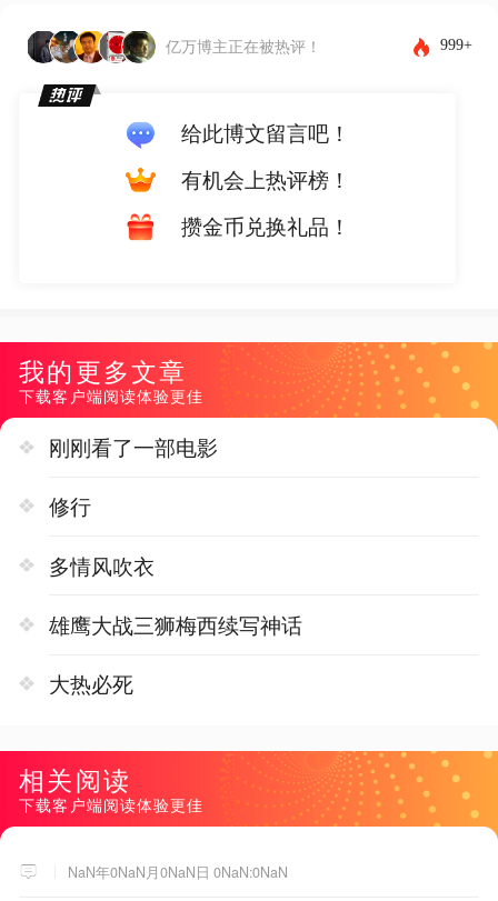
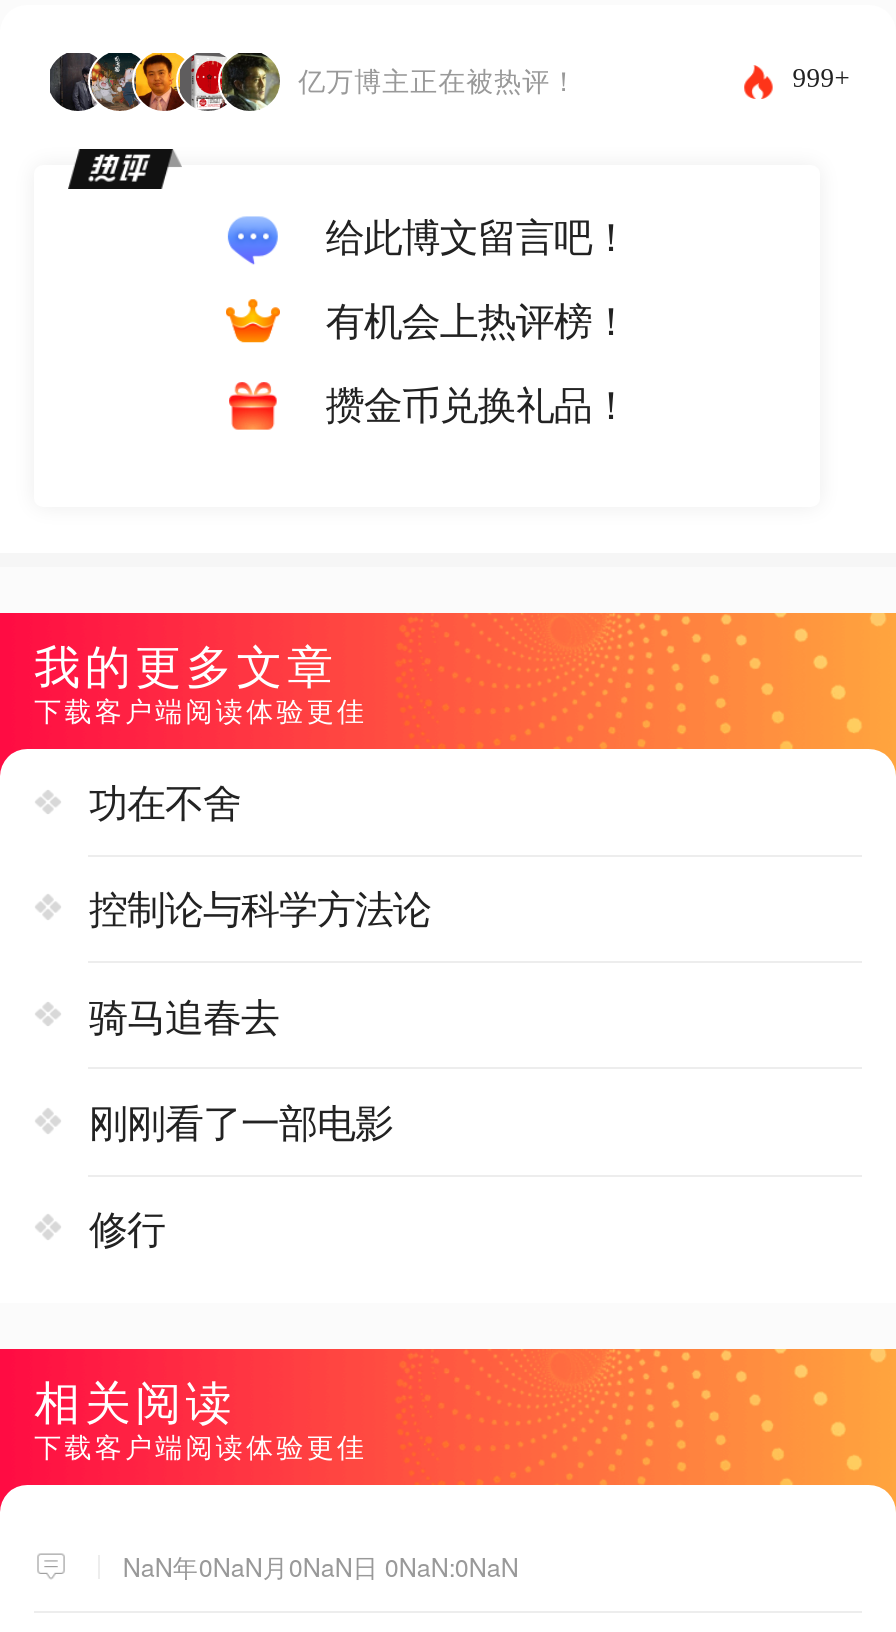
none -> [89,773,431,1042] 功在不舍 | 控制论与科学方法论 | 骑马追春去
moved [49,431,218,521] -> [89,1093,393,1255]: 刚刚看了一部电影 | 修行
[49,549,303,699] 多情风吹衣 | 雄鹰大战三狮梅西续写神话 | 大热必死 -> none

